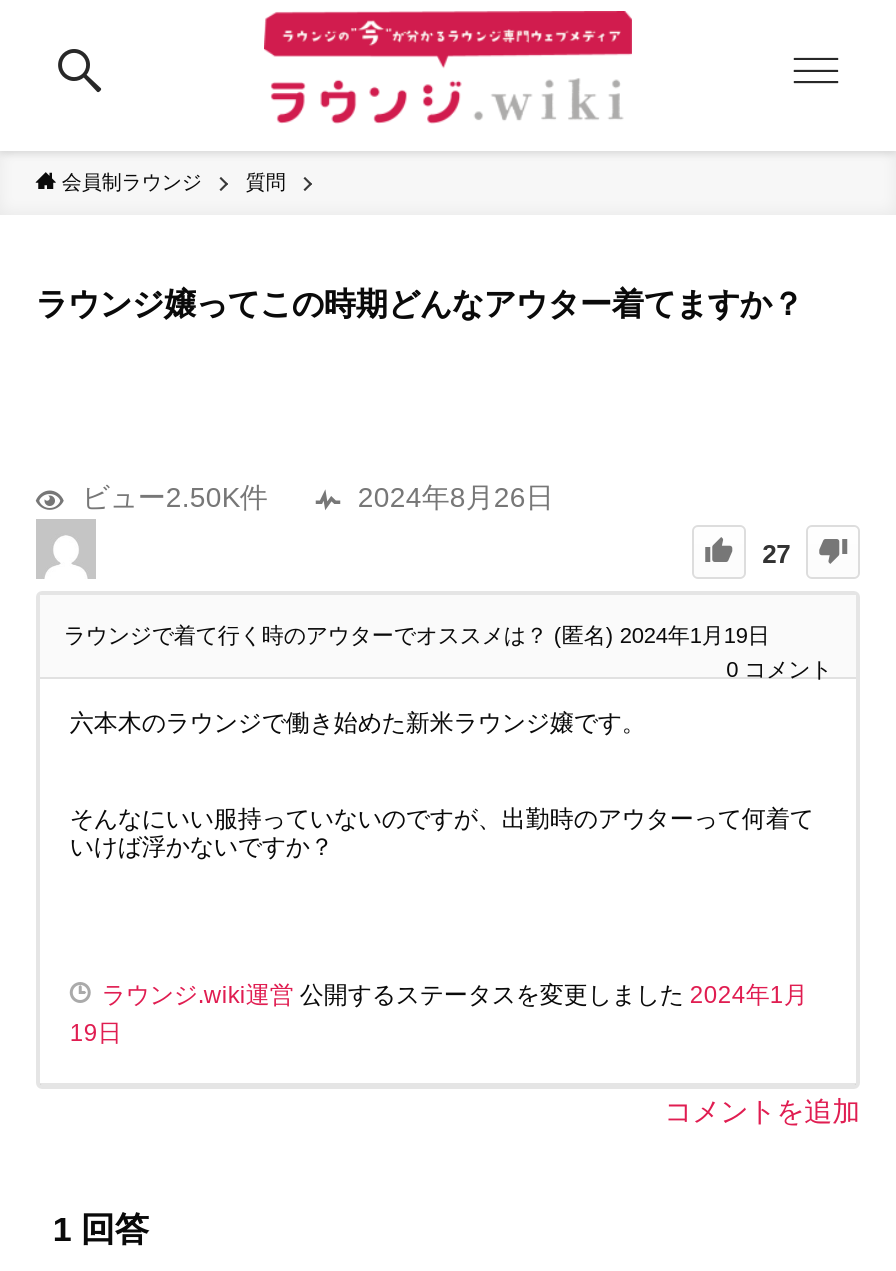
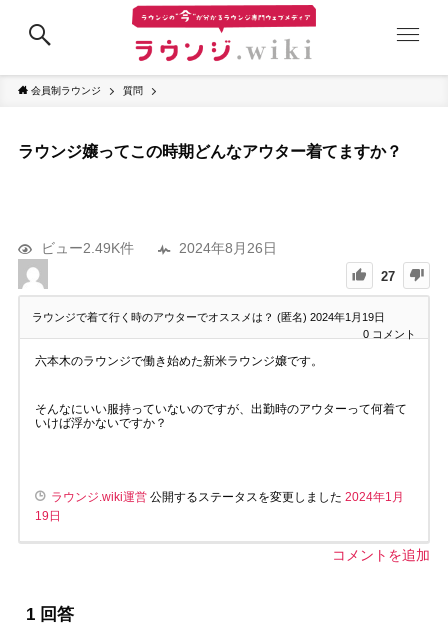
[82,481,268,513] ビュー2.50K件 -> [41,240,134,256] ビュー2.49K件

